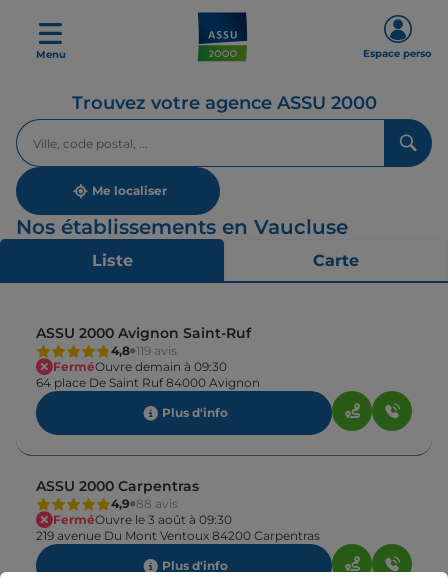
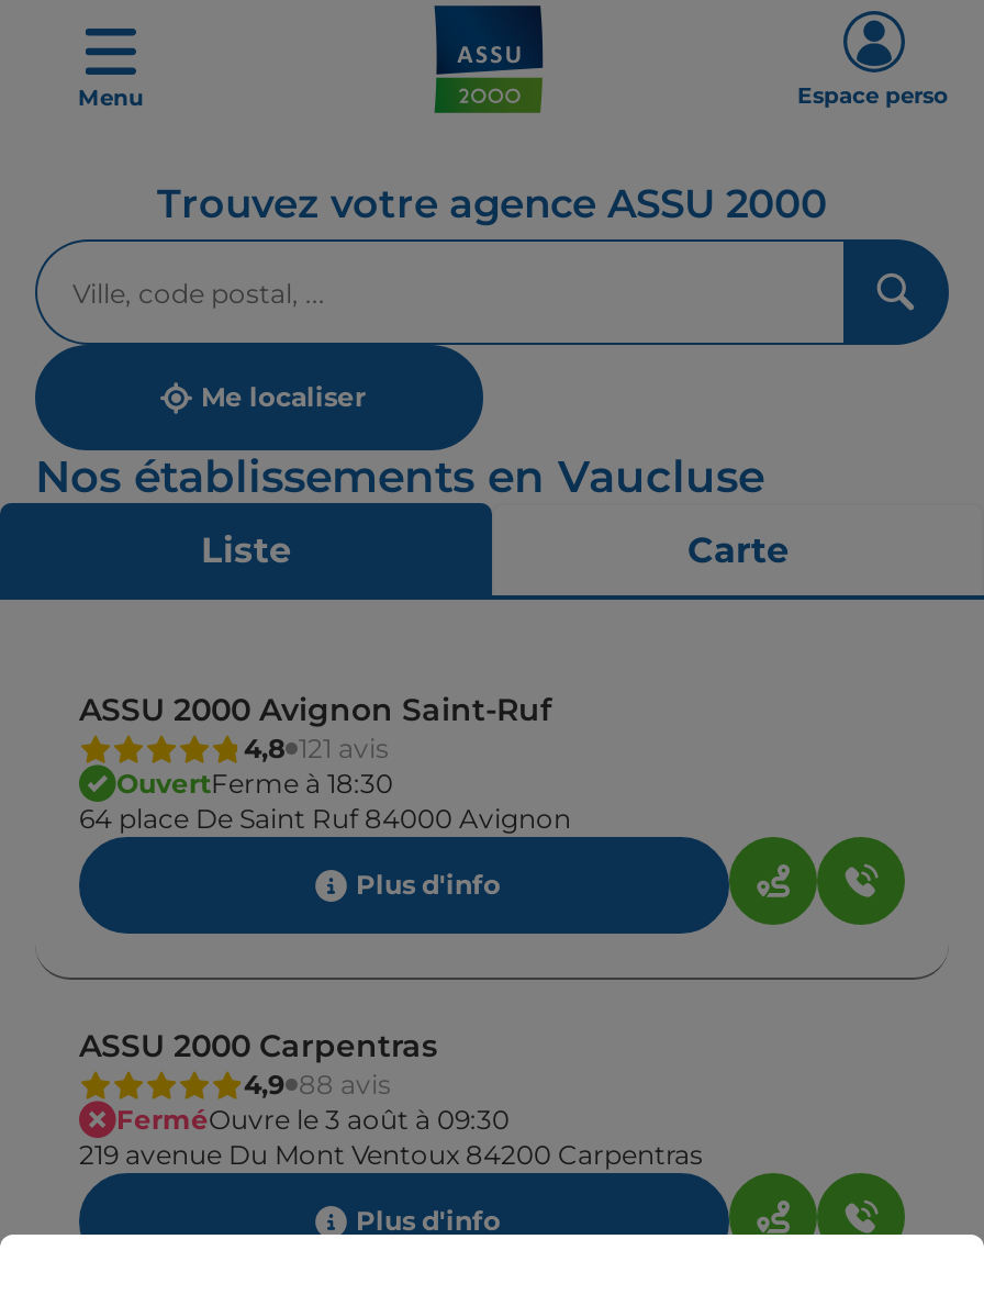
[53,343,227,374] 4,8 119 avis | FerméOuvre demain à 09:30 -> [116,732,393,800] 4,8 121 avis | OuvertFerme à 18:30

